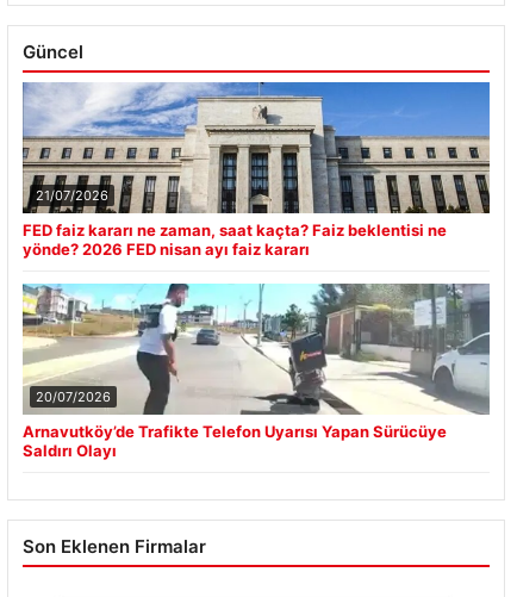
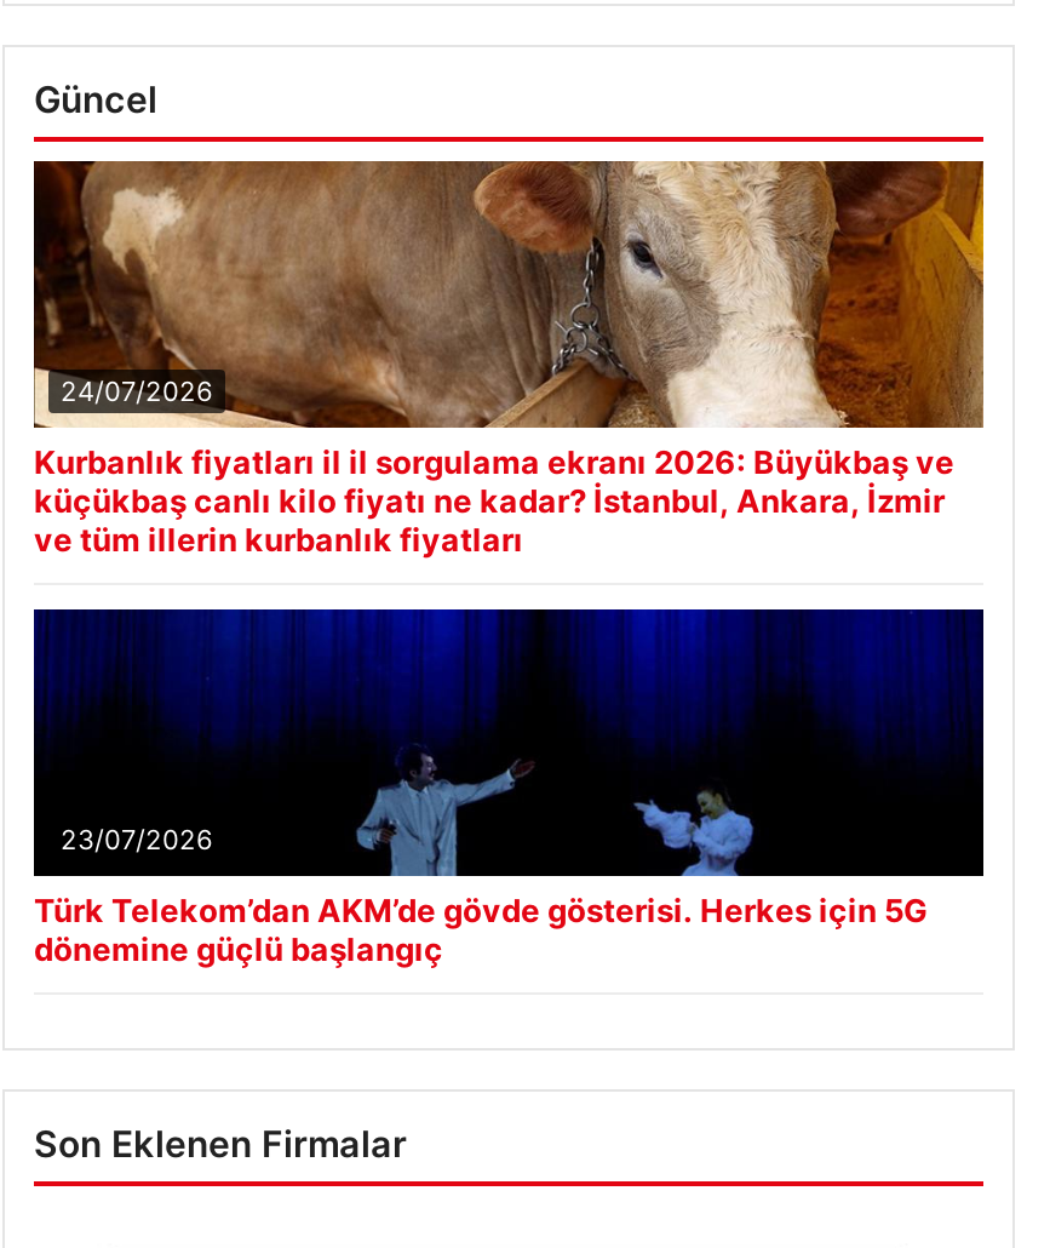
[21,69,491,204] [image] | 21/07/2026 -> [31,136,986,427] [image] | 24/07/2026
[23,221,447,259] FED faiz kararı ne zaman, saat kaçta? Faiz beklentisi ne | yönde? 2026 FED nisan ayı faiz kararı -> [34,444,954,560] Kurbanlık fiyatları il il sorgulama ekranı 2026: Büyükbaş ve | küçükbaş canlı kilo fiyatı ne kadar? İstanbul, Ankara, İzmir | ve tüm illerin kurbanlık fiyatları
[21,282,491,415] [image] | 20/07/2026 -> [31,606,986,877] [image] | 23/07/2026
[23,422,447,460] Arnavutköy’de Trafikte Telefon Uyarısı Yapan Sürücüye | Saldırı Olayı -> [34,892,928,970] Türk Telekom’dan AKM’de gövde gösterisi. Herkes için 5G | dönemine güçlü başlangıç

